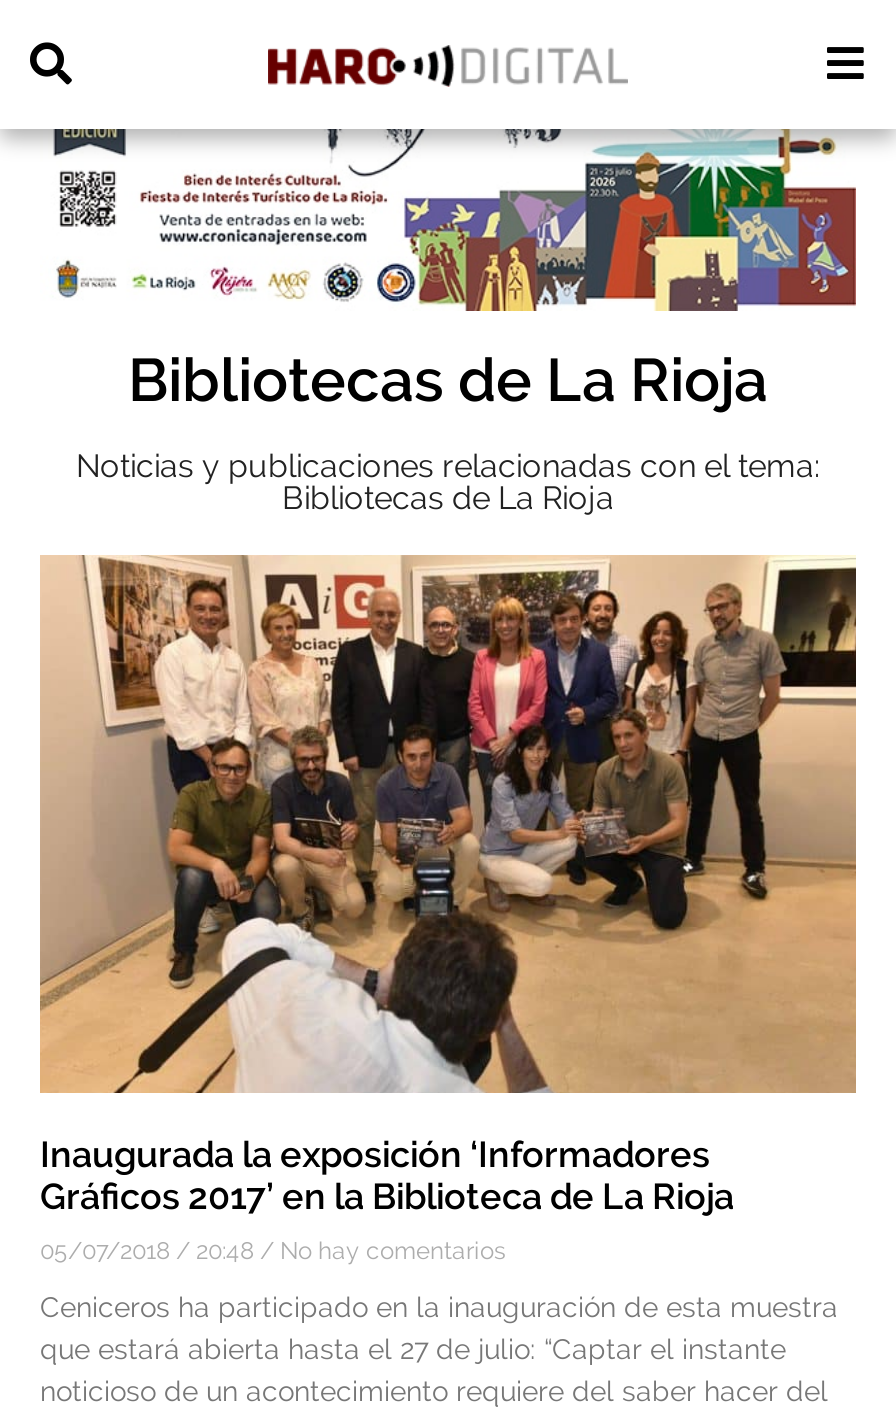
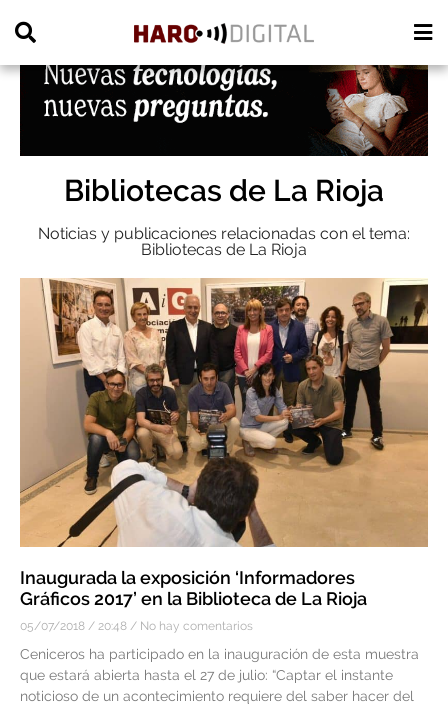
[40,127,858,313] [image] -> [19,64,429,157] [image]

